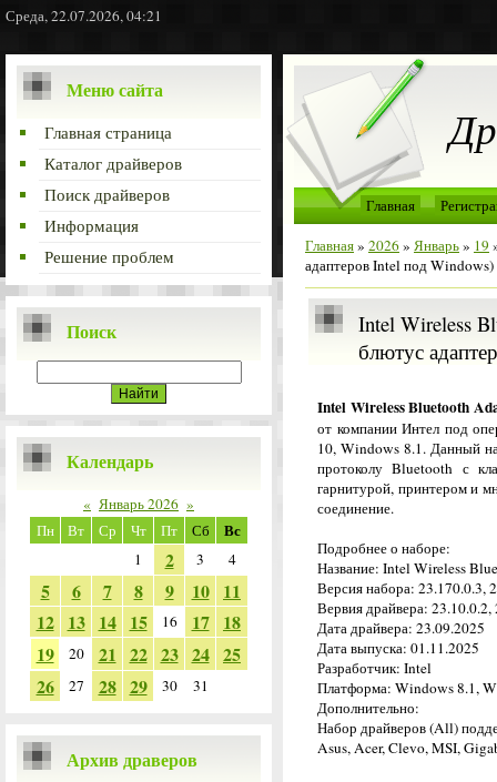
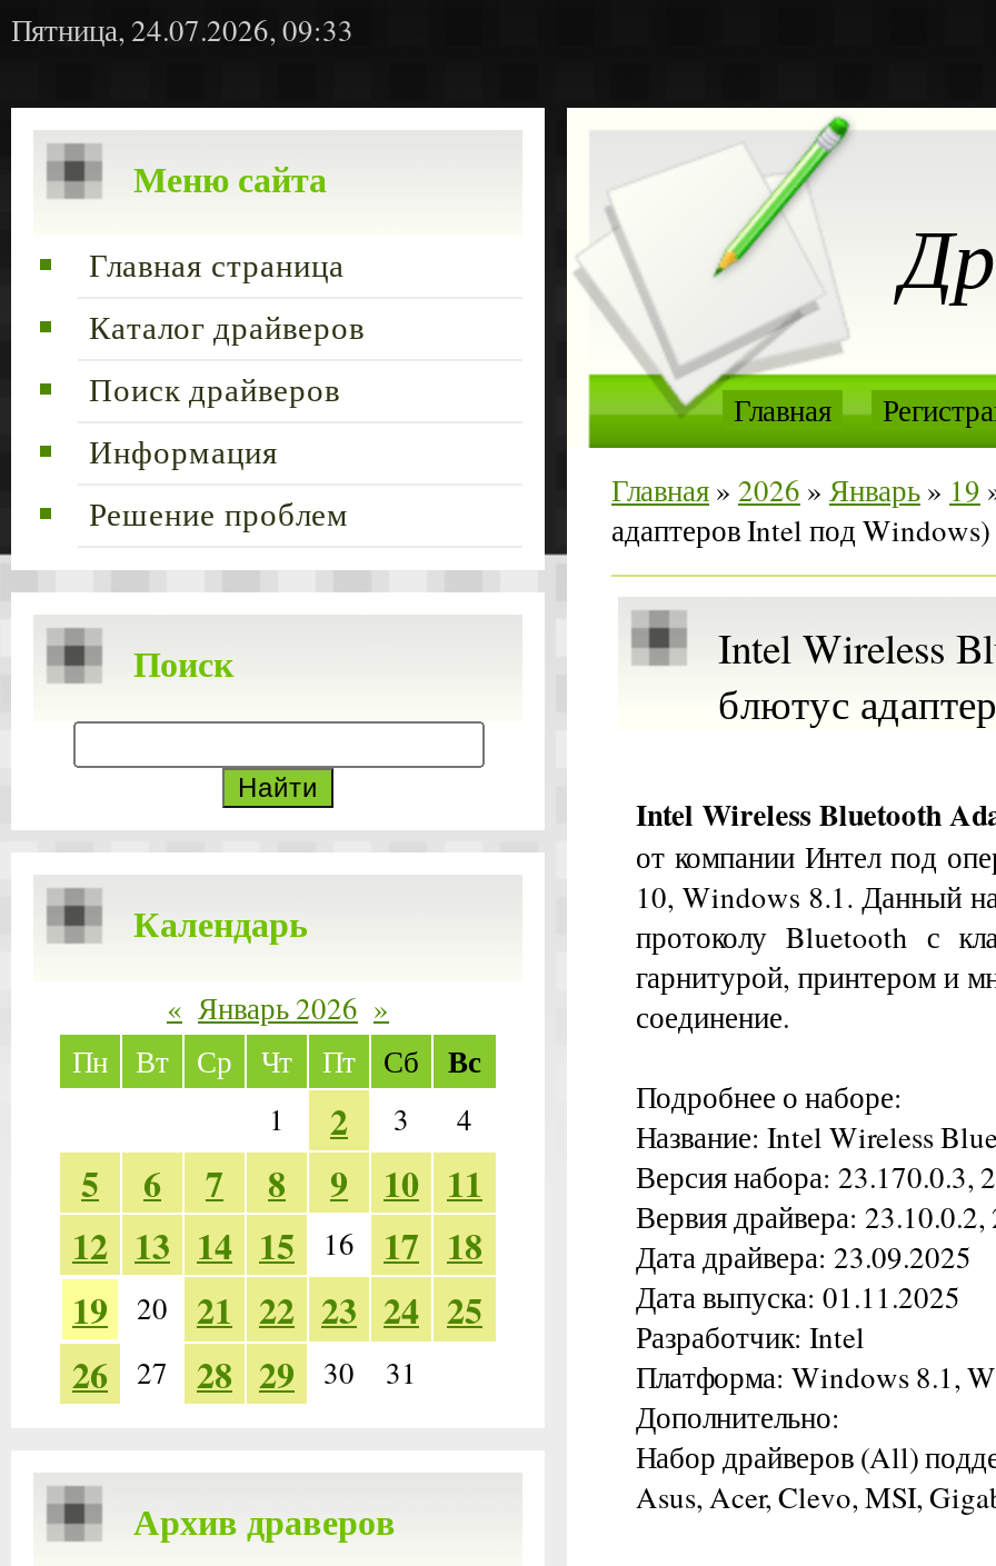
[6,6,162,26] Среда, 22.07.2026, 04:21 -> [11,10,353,50] Пятница, 24.07.2026, 09:33

